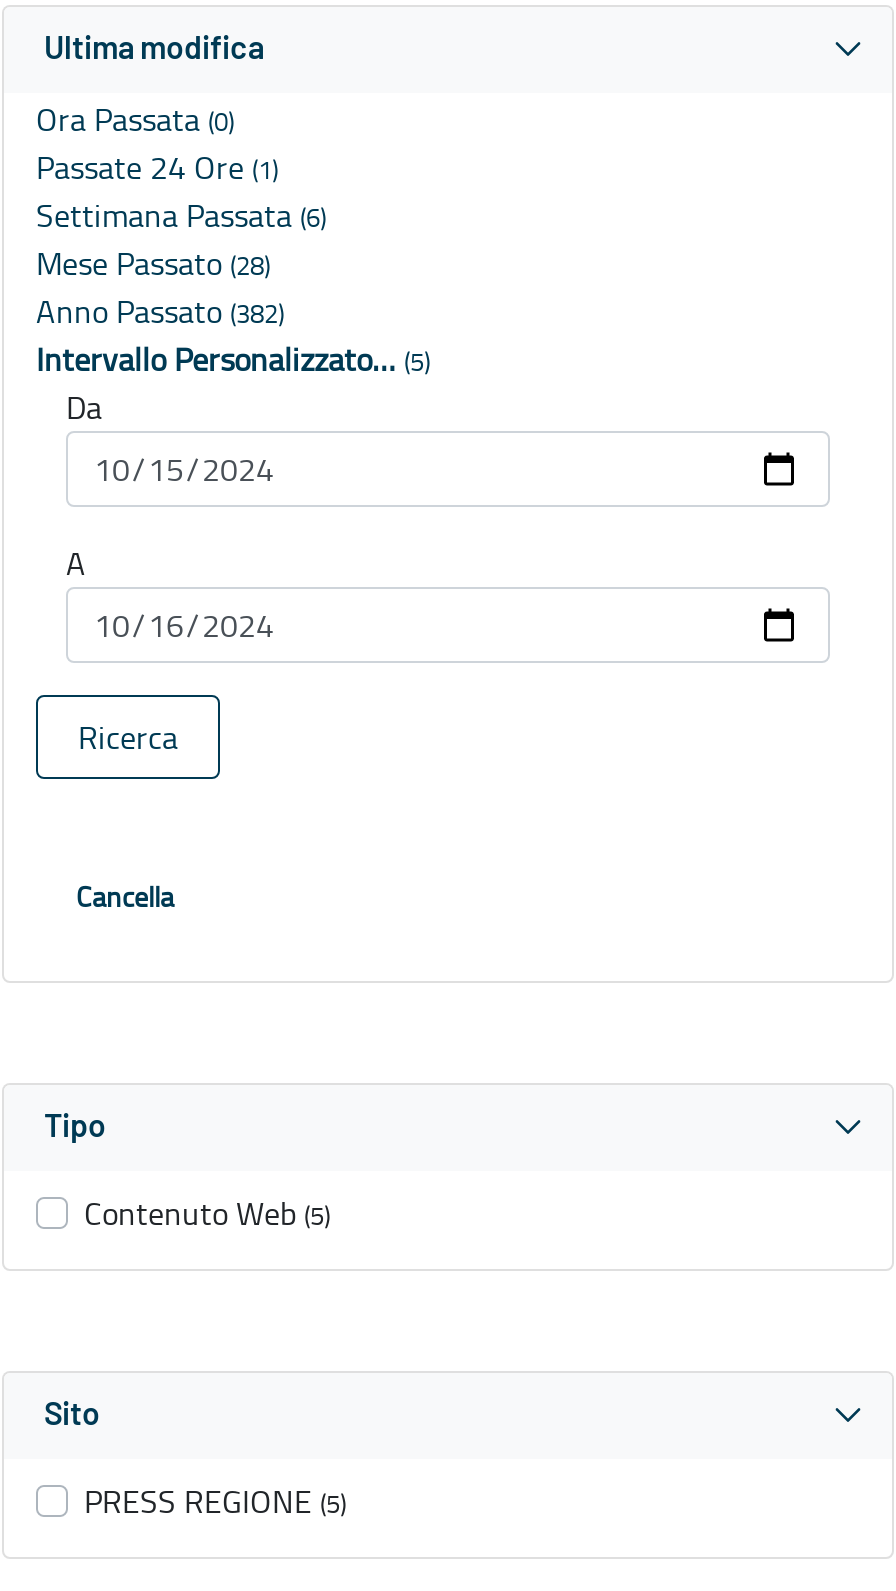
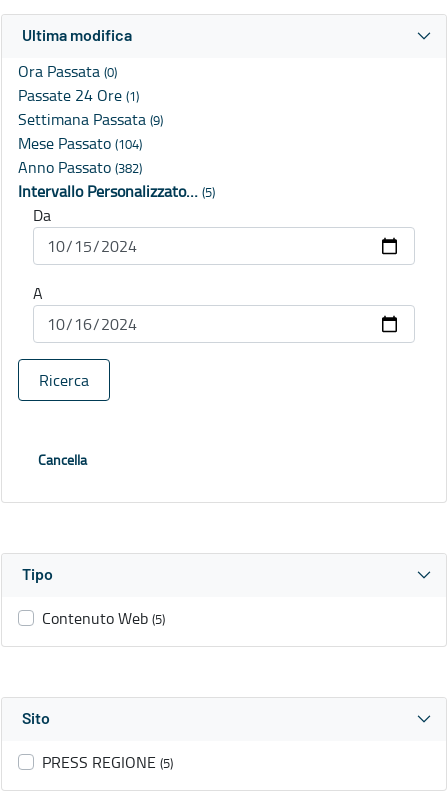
[36,194,326,238] Settimana Passata (6) -> [18,108,163,130] Settimana Passata (9)
[36,242,270,286] Mese Passato (28) -> [18,132,142,154] Mese Passato (104)

